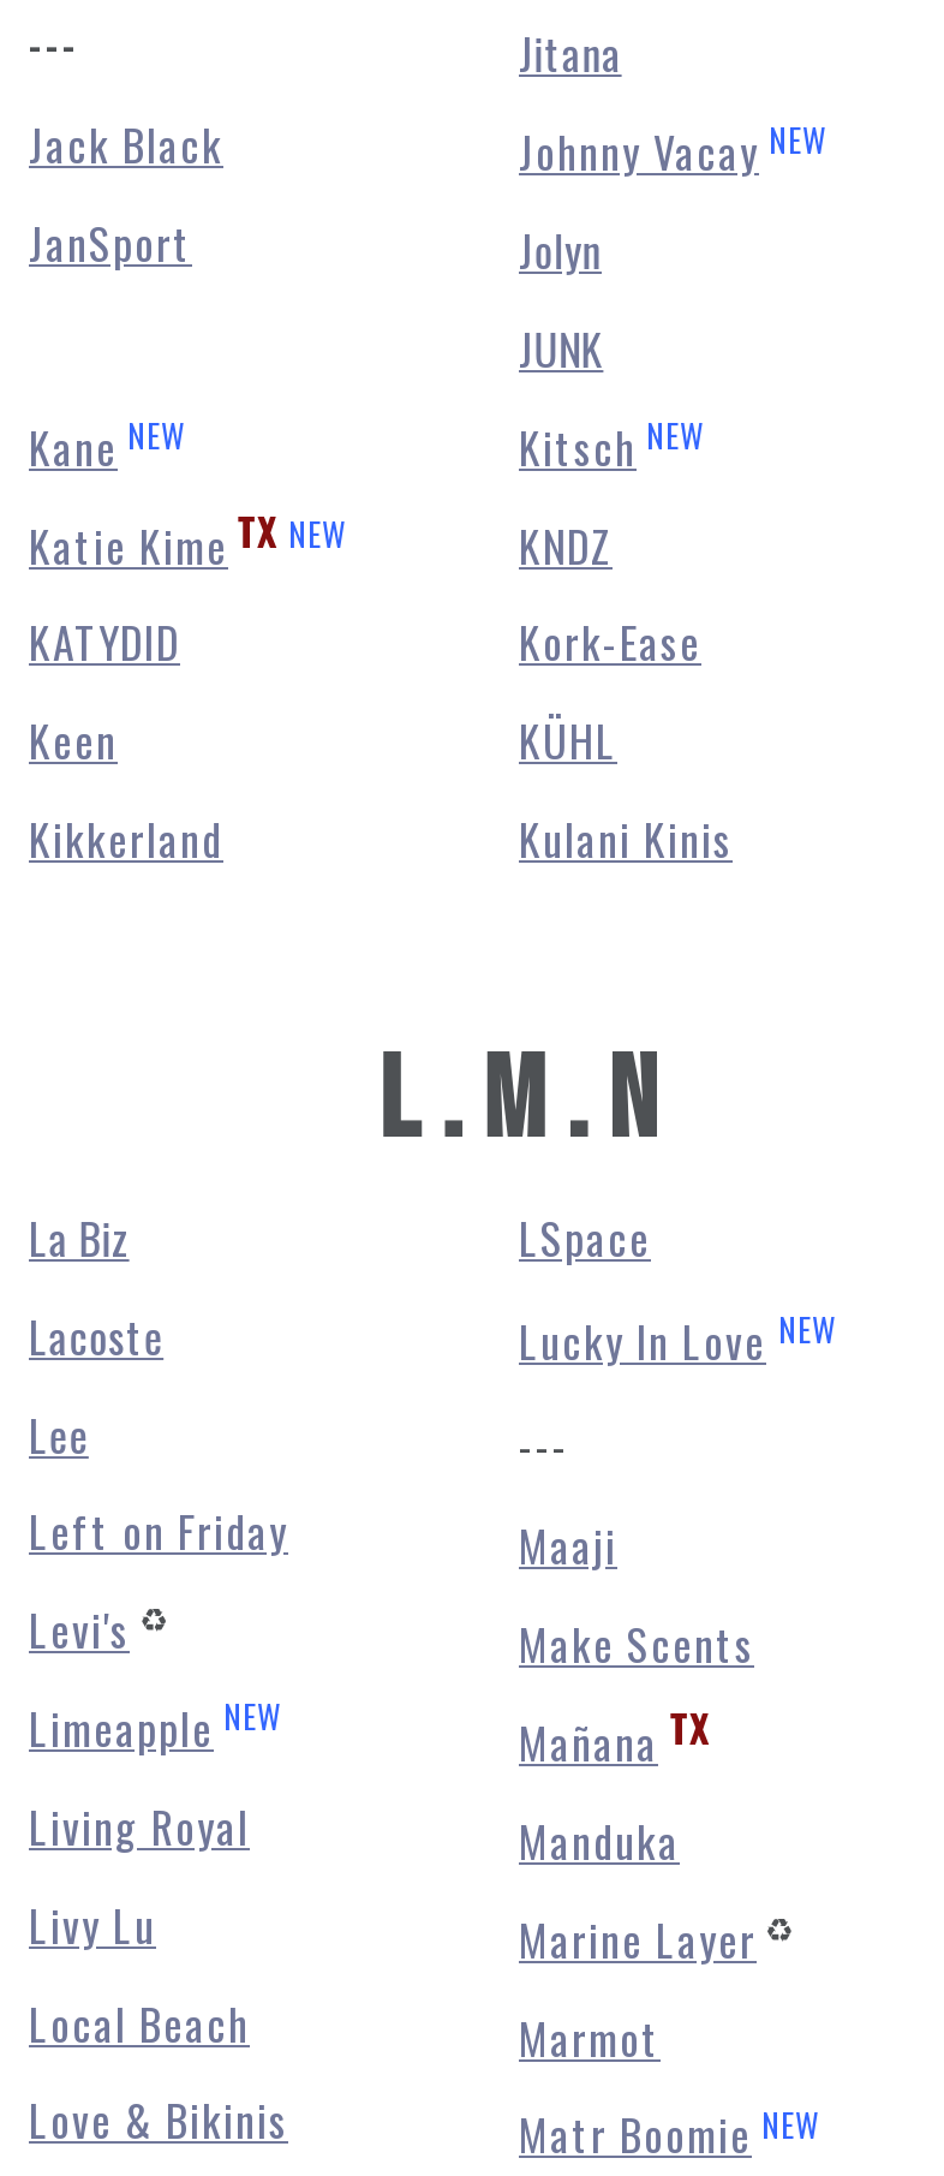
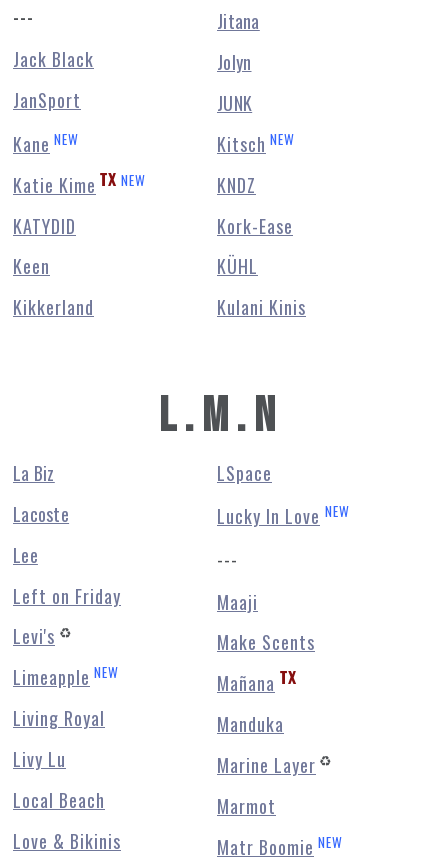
[519,117,829,183] Johnny Vacay NEW -> none

